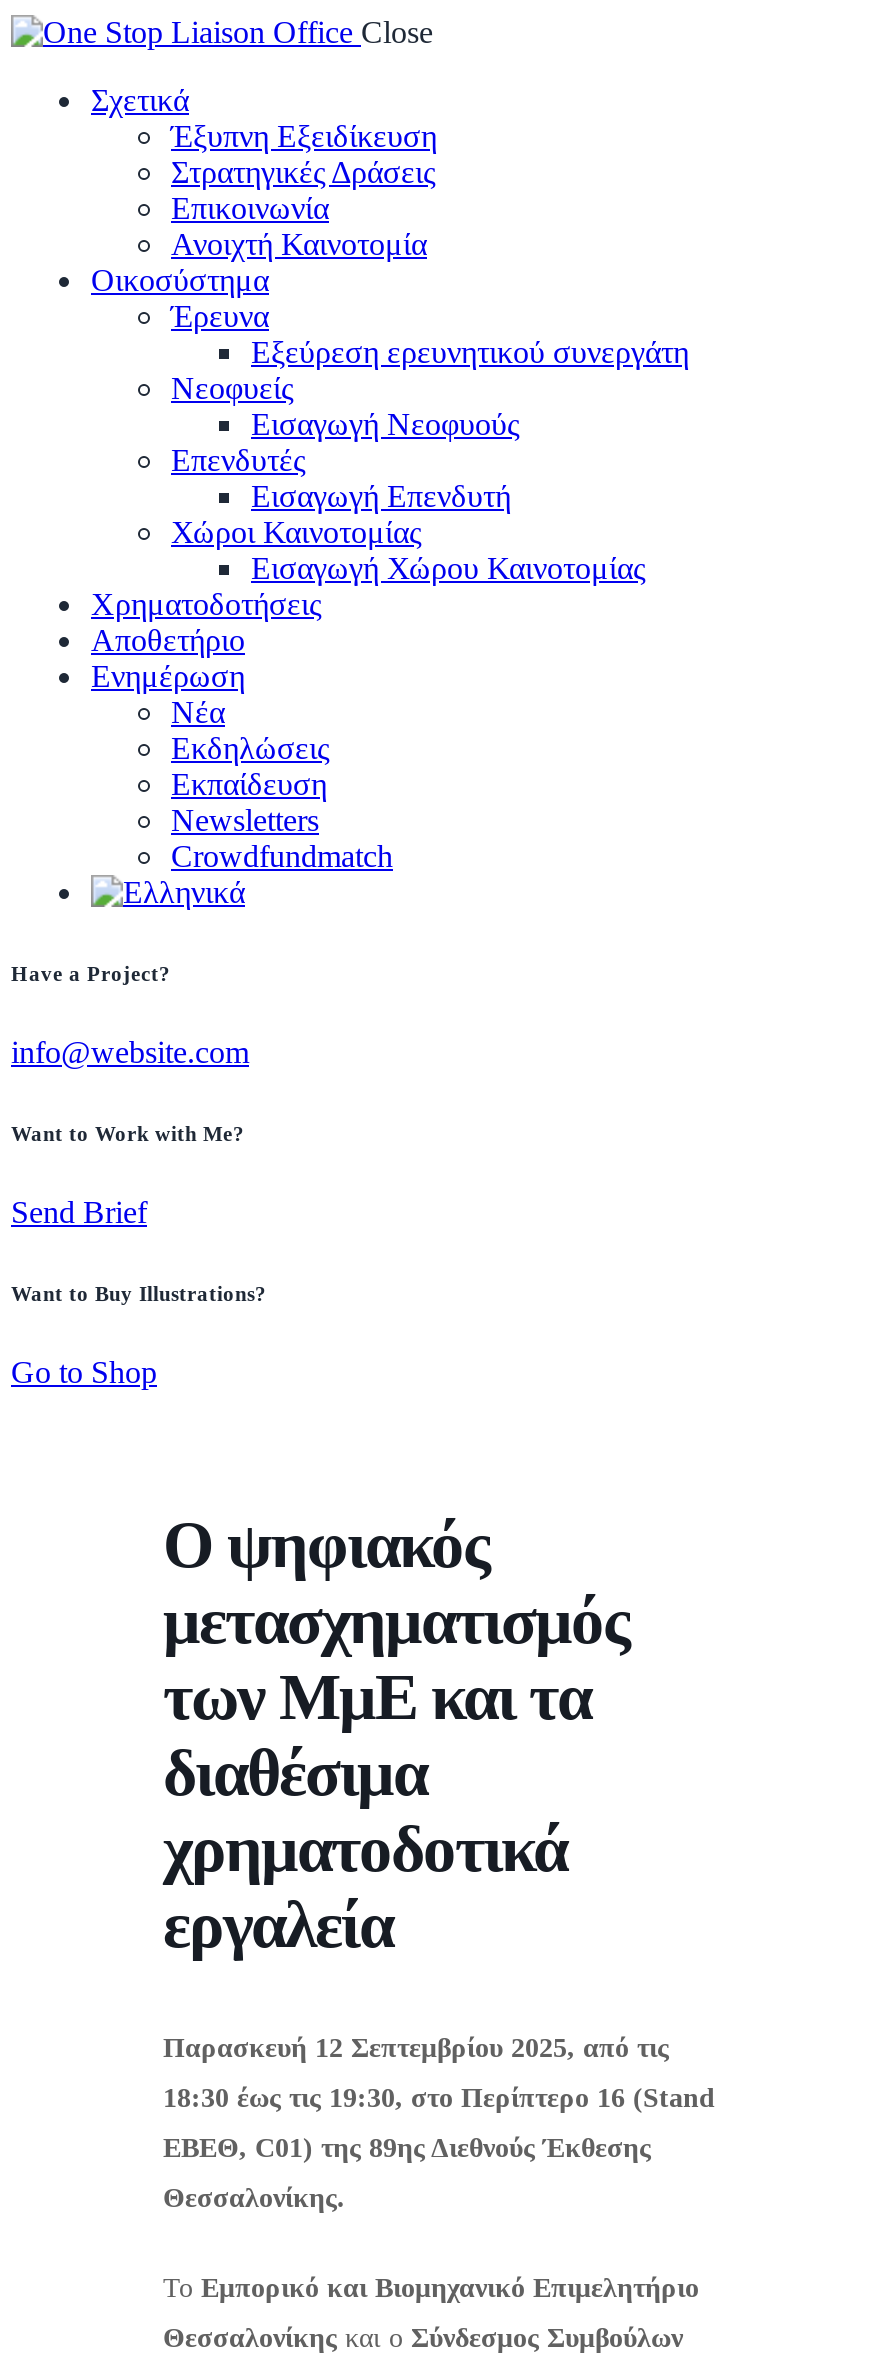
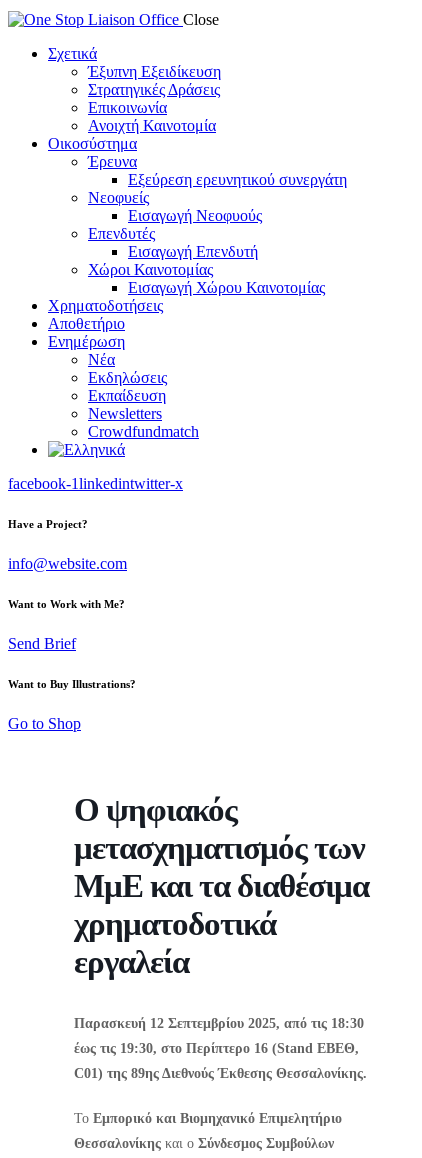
none -> [8,475,183,492] facebook-1linkedintwitter-x
moved [11,962,489,1582] -> [8,518,237,828]: Have a Project? | info@website.com | Want to Work with Me? | Send Brief | Want to Buy Illustrations? | Go to Shop | Ο ψηφιακός

